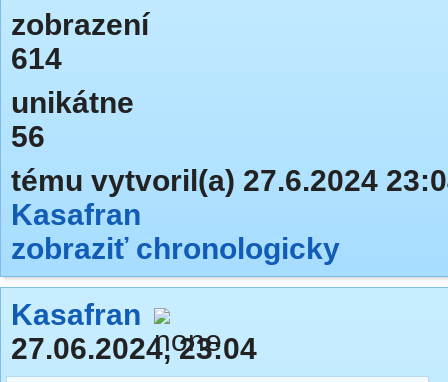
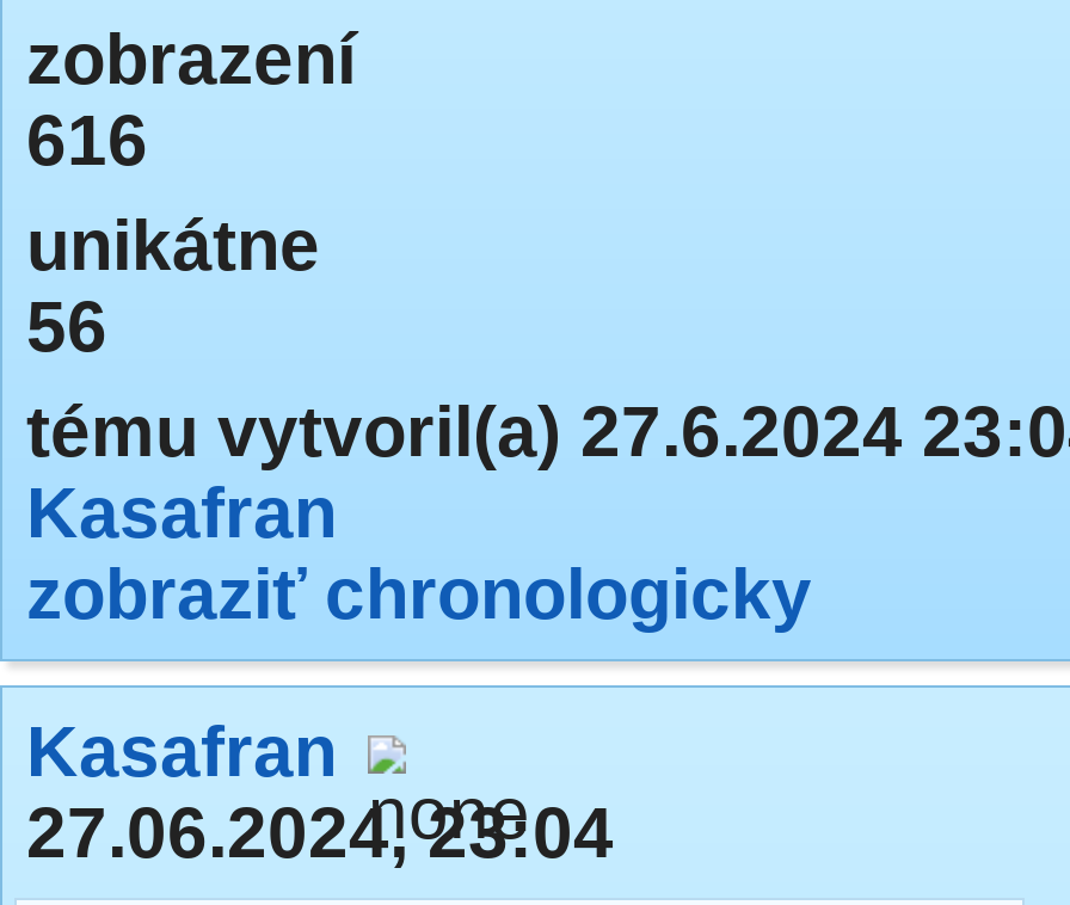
[11,42,62,75] 614 -> [26,100,148,179] 616

